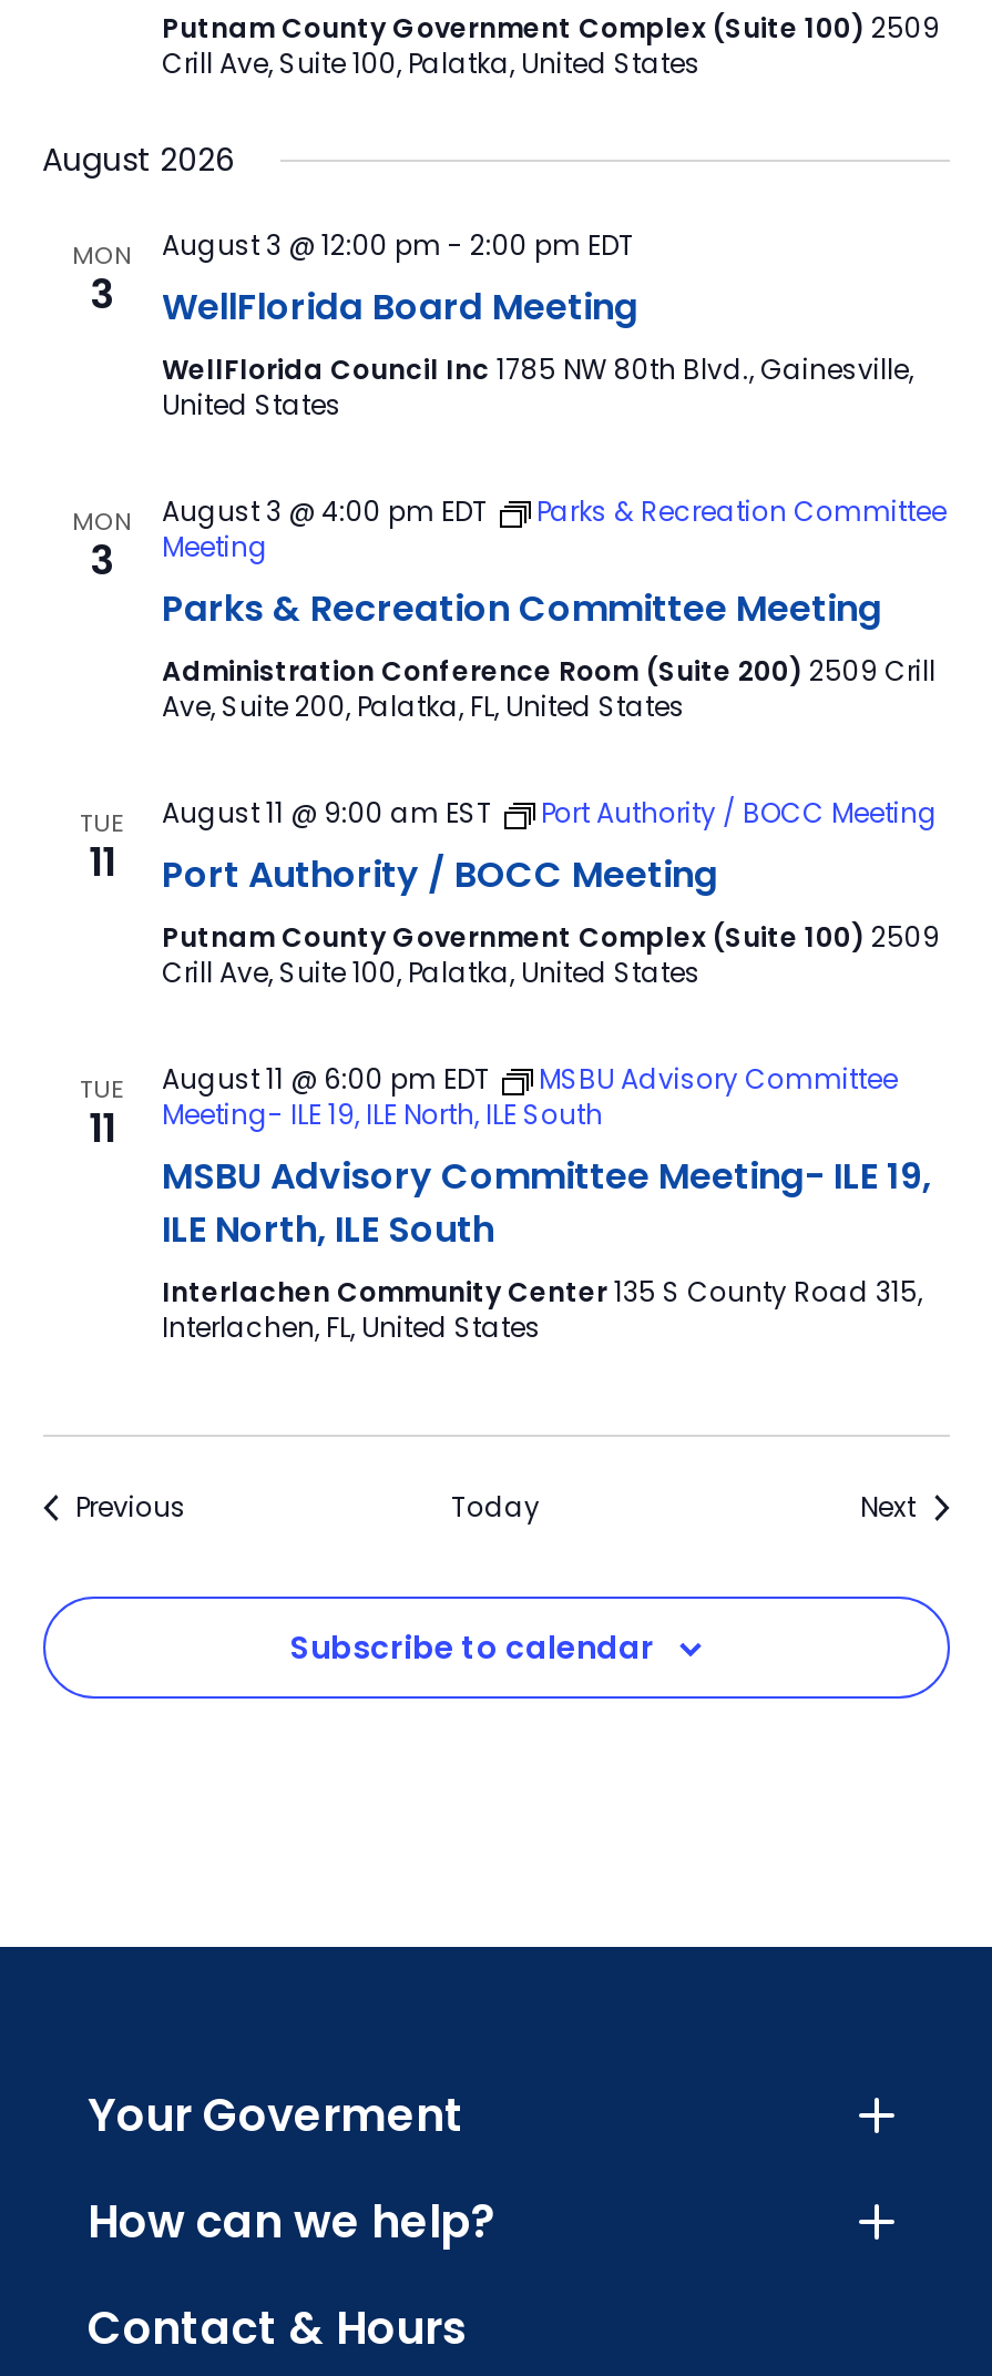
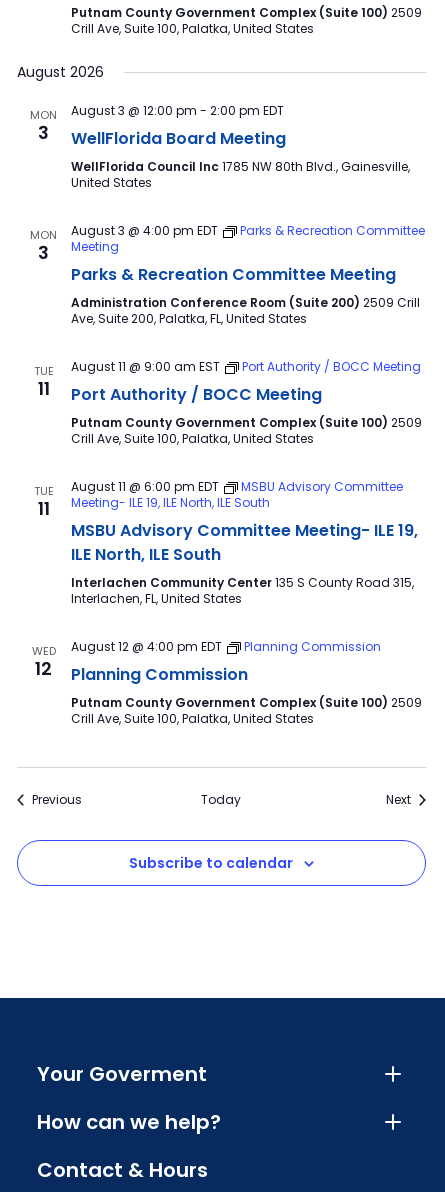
none -> [31,643,55,681] WED | 12
none -> [70,638,421,727] August 12 @ 4:00 pm EDT | Planning Commission | Planning Commission | Putnam County Government Complex (Suite 100) 2509 | Crill Ave, Suite 100, Palatka, United States

